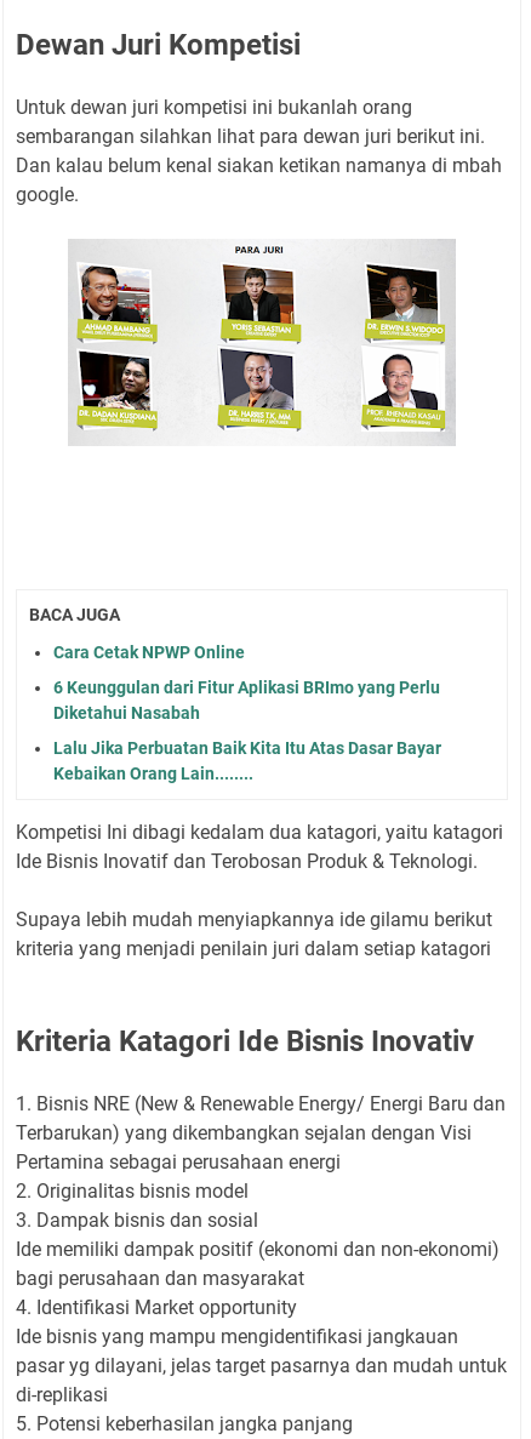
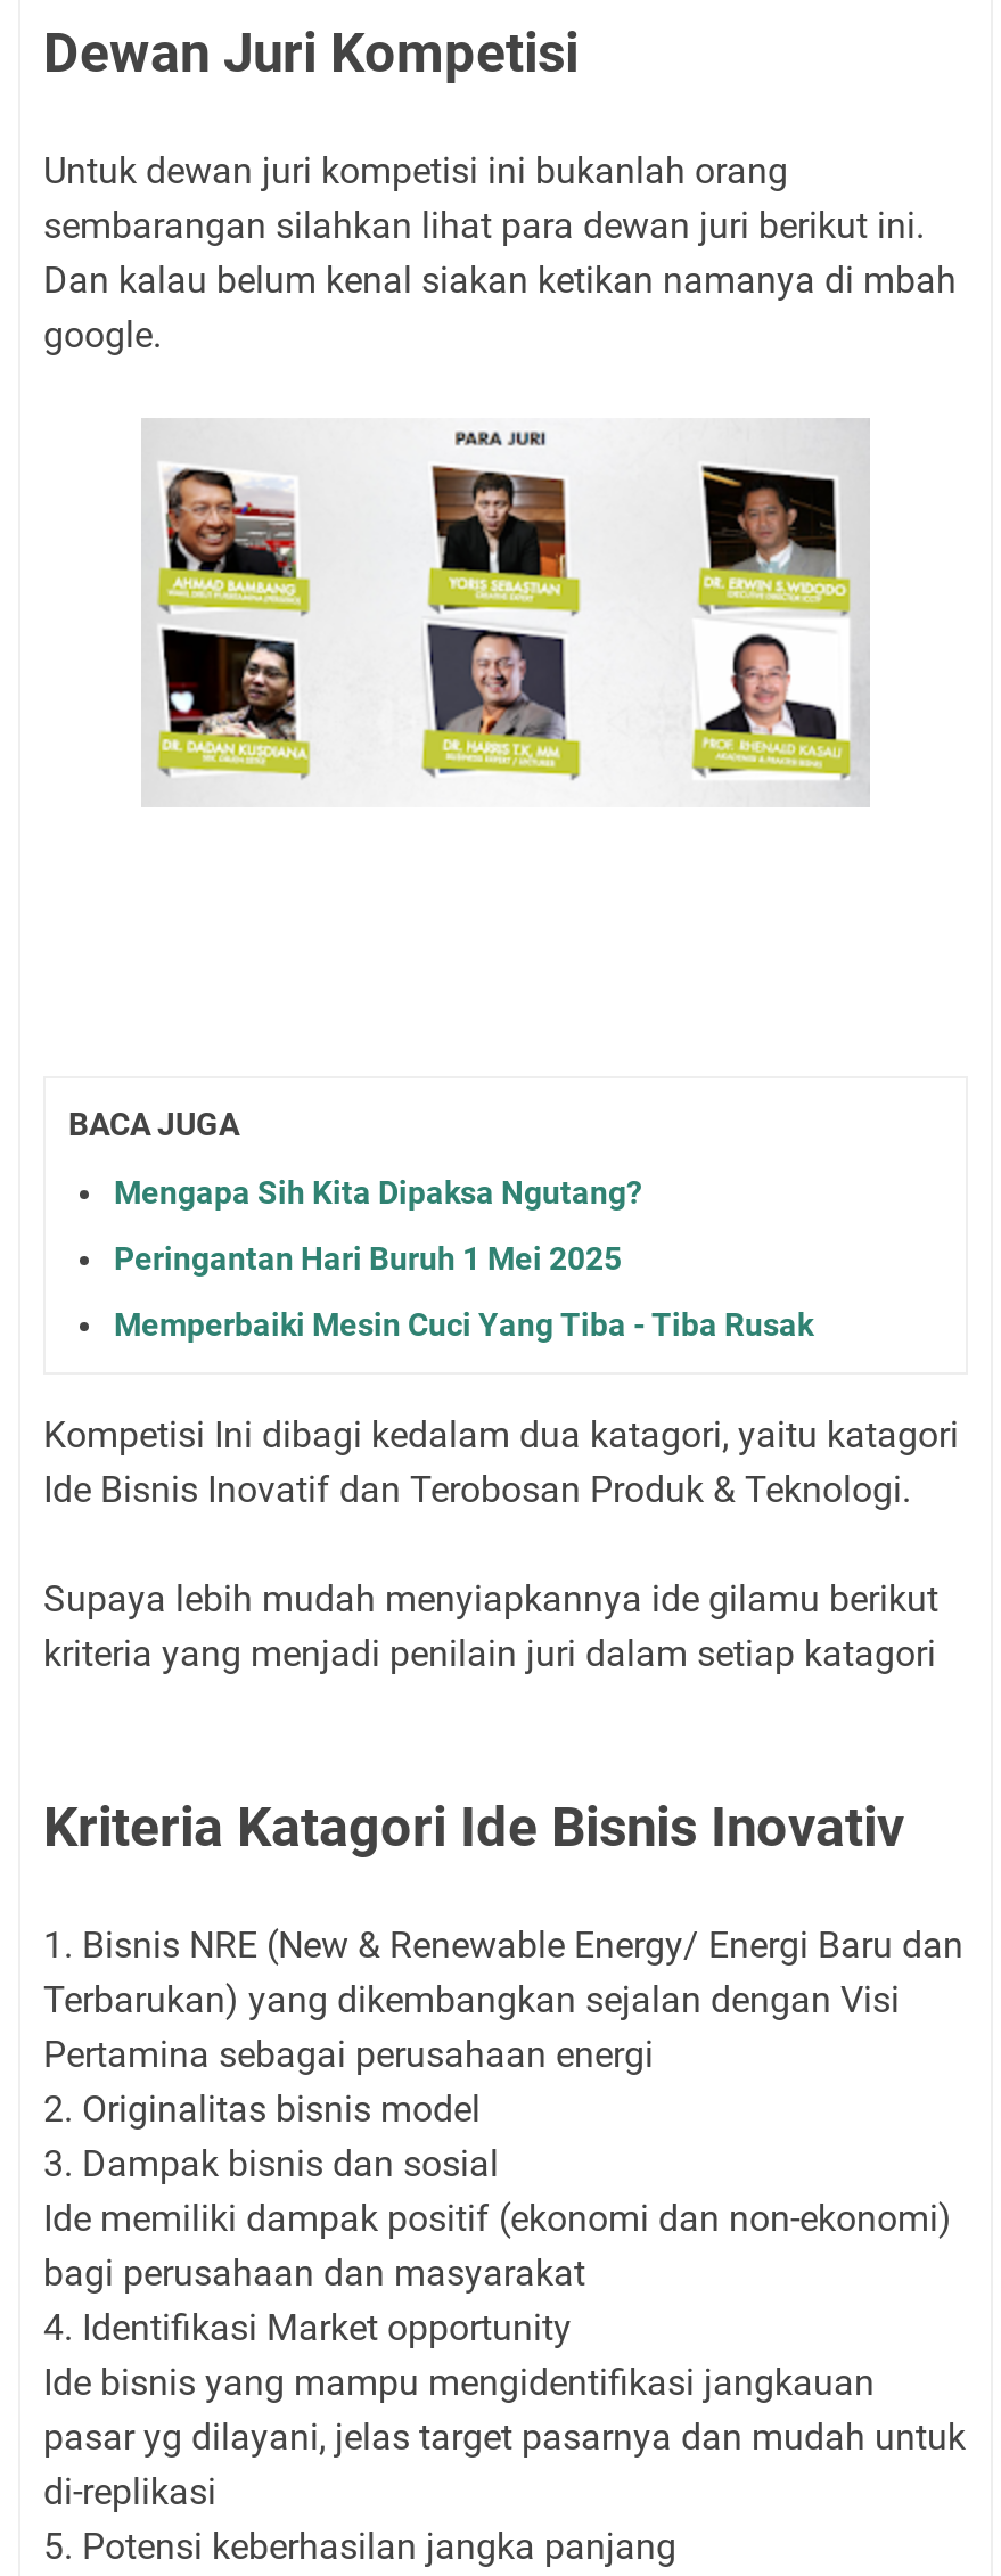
[53,642,245,661] Cara Cetak NPWP Online -> [114,1174,642,1211] Mengapa Sih Kita Dipaksa Ngutang?
[53,677,440,722] 6 Keunggulan dari Fitur Aplikasi BRImo yang Perlu | Diketahui Nasabah -> [114,1240,622,1277] Peringantan Hari Buruh 1 Mei 2025
[53,738,441,783] Lalu Jika Perbuatan Baik Kita Itu Atas Dasar Bayar | Kebaikan Orang Lain........ -> [114,1306,813,1343] Memperbaiki Mesin Cuci Yang Tiba - Tiba Rusak

